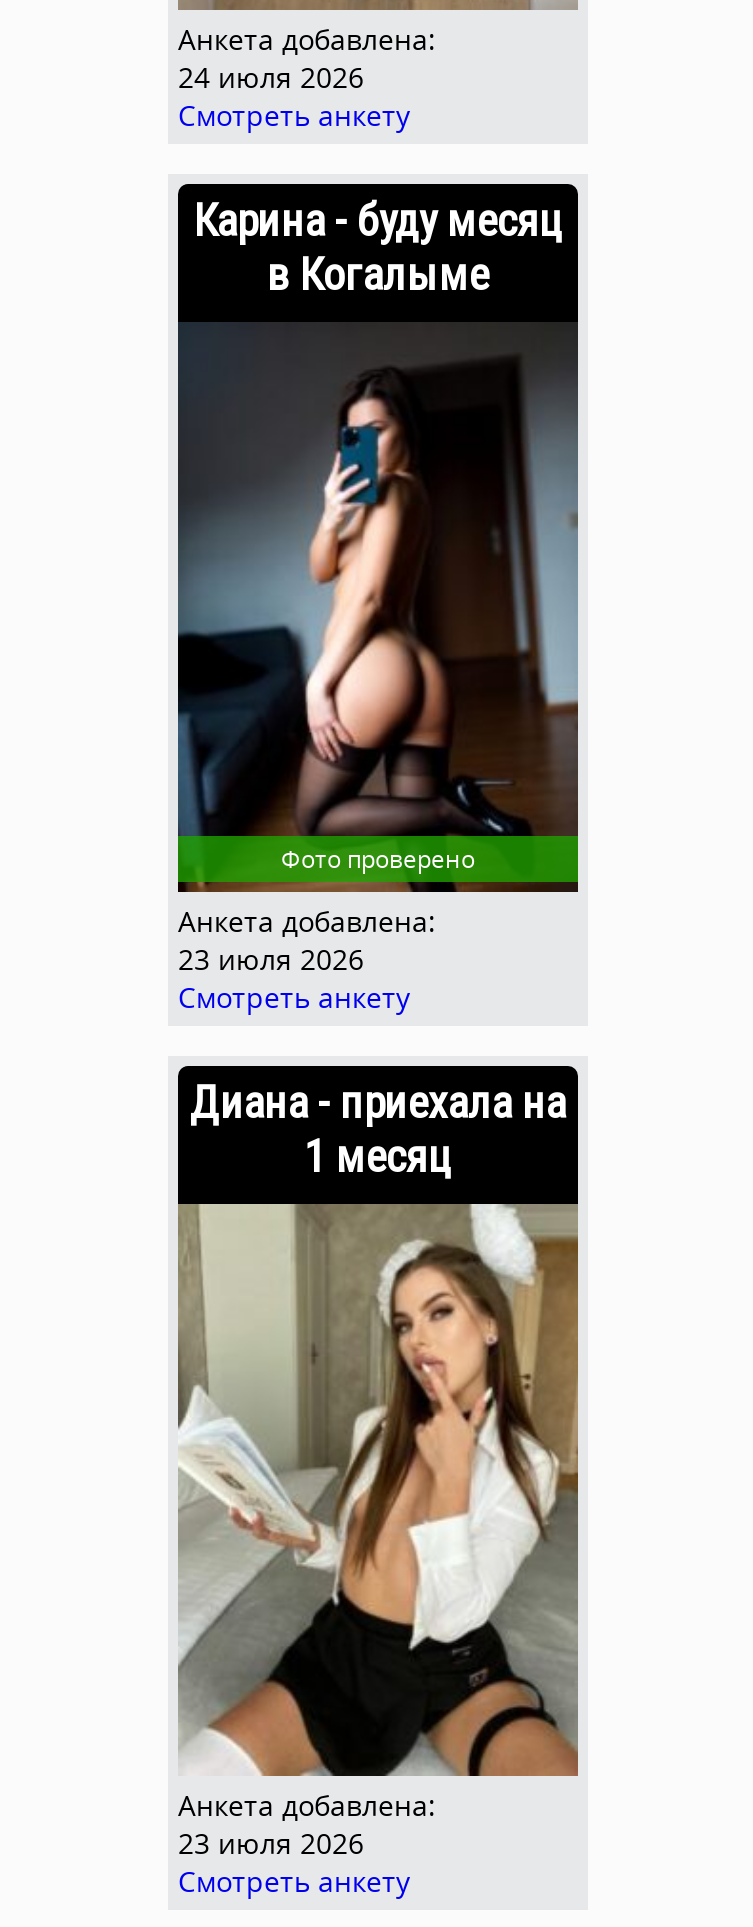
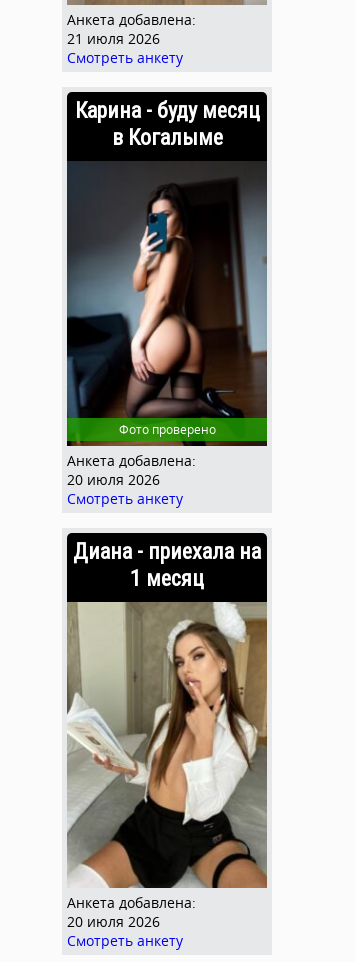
[178,57,364,95] 24 июля 2026 -> [67,29,160,48] 21 июля 2026
[178,941,364,979] 23 июля 2026 -> [67,470,160,489] 20 июля 2026
[178,1824,364,1862] 23 июля 2026 -> [67,912,160,931] 20 июля 2026

